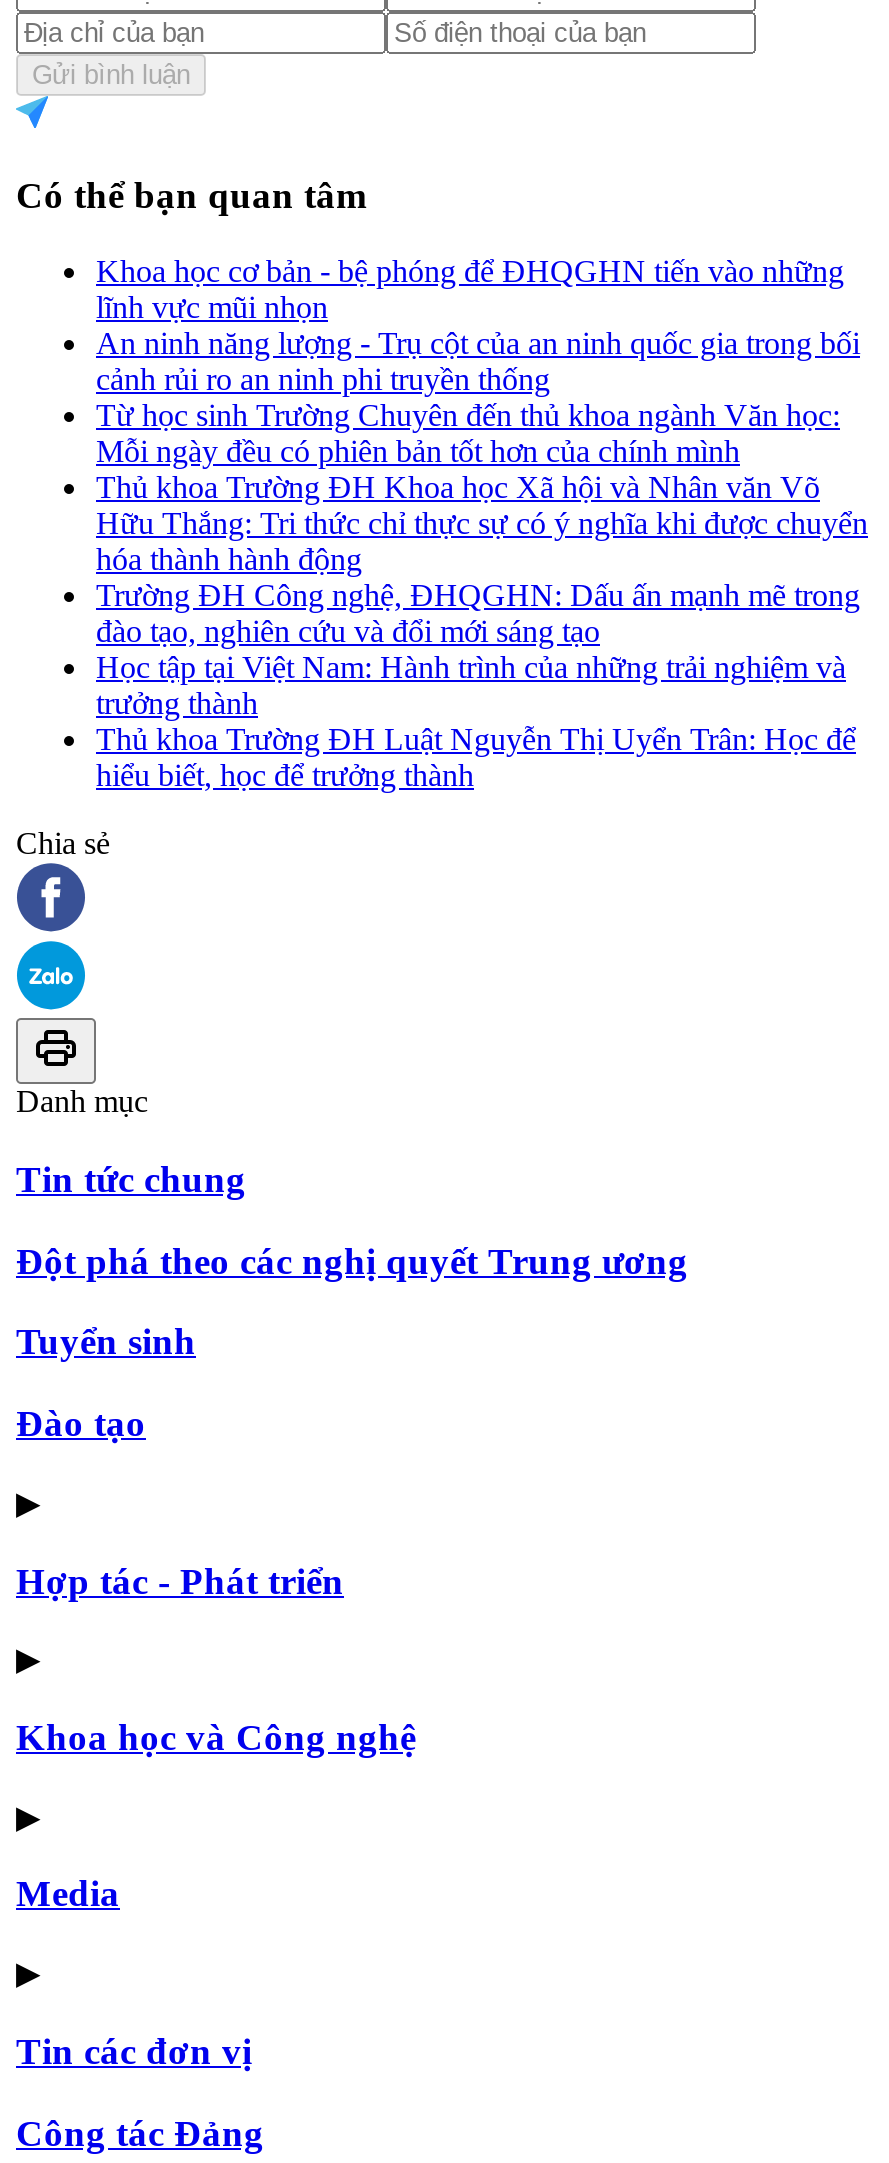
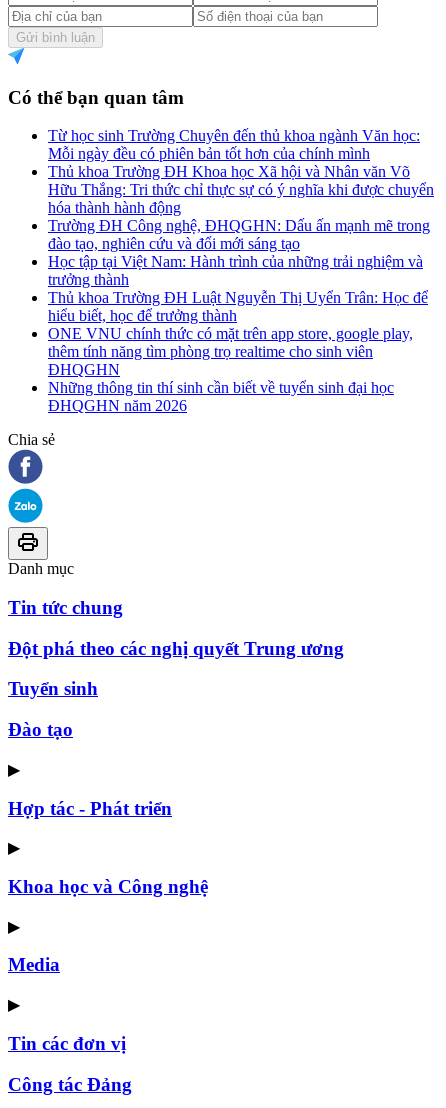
[96,254,860,396] Khoa học cơ bản - bệ phóng để ĐHQGHN tiến vào những | lĩnh vực mũi nhọn | An ninh năng lượng - Trụ cột của an ninh quốc gia trong bối | cảnh rủi ro an ninh phi truyền thống -> none
moved [96,398,868,792] -> [48,127,434,324]: Từ học sinh Trường Chuyên đến thủ khoa ngành Văn học: | Mỗi ngày đều có phiên bản tốt hơn của chính mình | Thủ khoa Trường ĐH Khoa học Xã hội và Nhân văn Võ | ... | Thủ khoa Trường ĐH Luật Nguyễn Thị Uyển Trân: Học để | hiểu biết, học để trưởng thành
none -> [48,325,413,414] ONE VNU chính thức có mặt trên app store, google play, | thêm tính năng tìm phòng trọ realtime cho sinh viên | ĐHQGHN | Những thông tin thí sinh cần biết về tuyển sinh đại học | ĐHQGHN năm 2026

